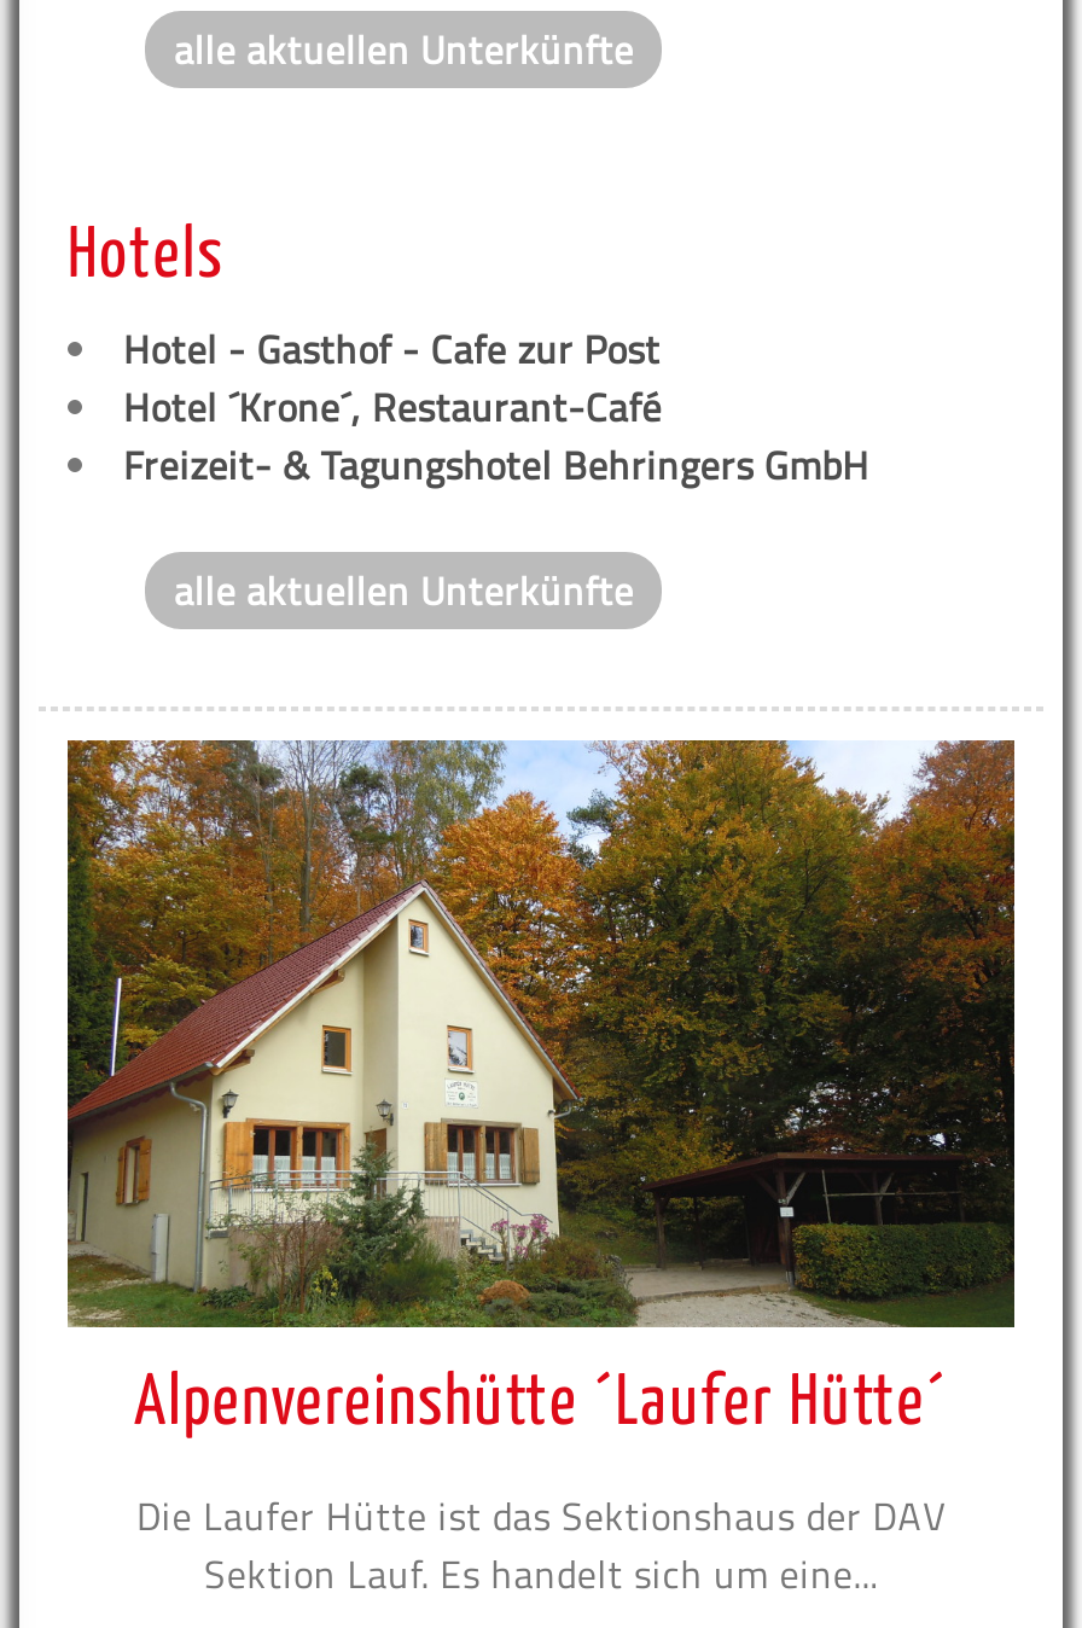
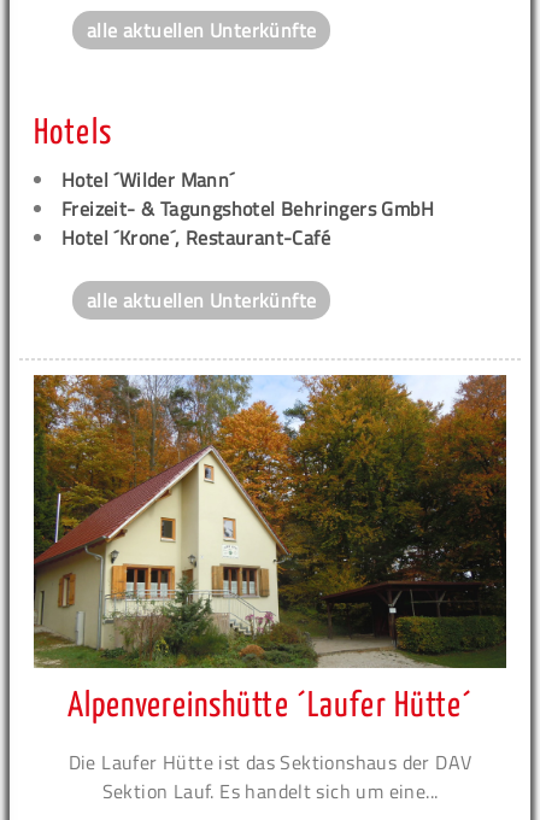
[123,319,660,377] Hotel - Gasthof - Cafe zur Post -> [61,165,235,194] Hotel ´Wilder Mann´
moved [123,377,662,435] -> [61,223,330,252]: Hotel ´Krone´, Restaurant-Café
moved [123,435,869,493] -> [61,194,434,223]: Freizeit- & Tagungshotel Behringers GmbH

